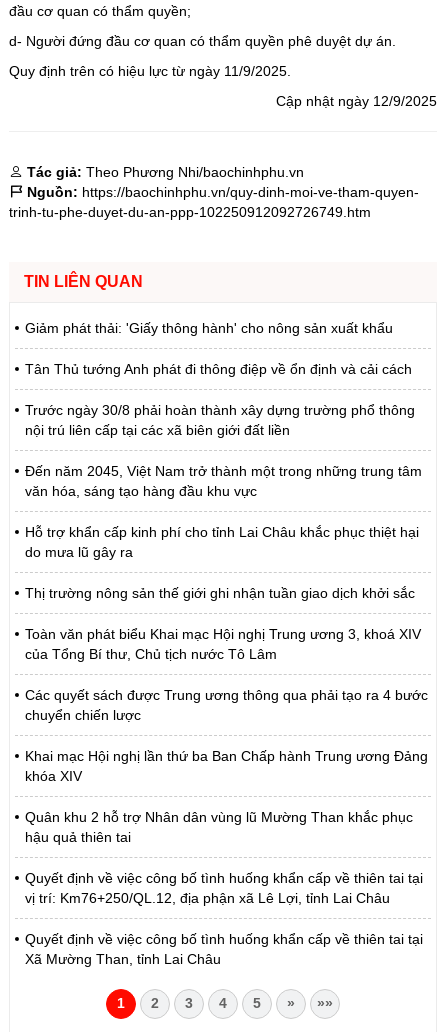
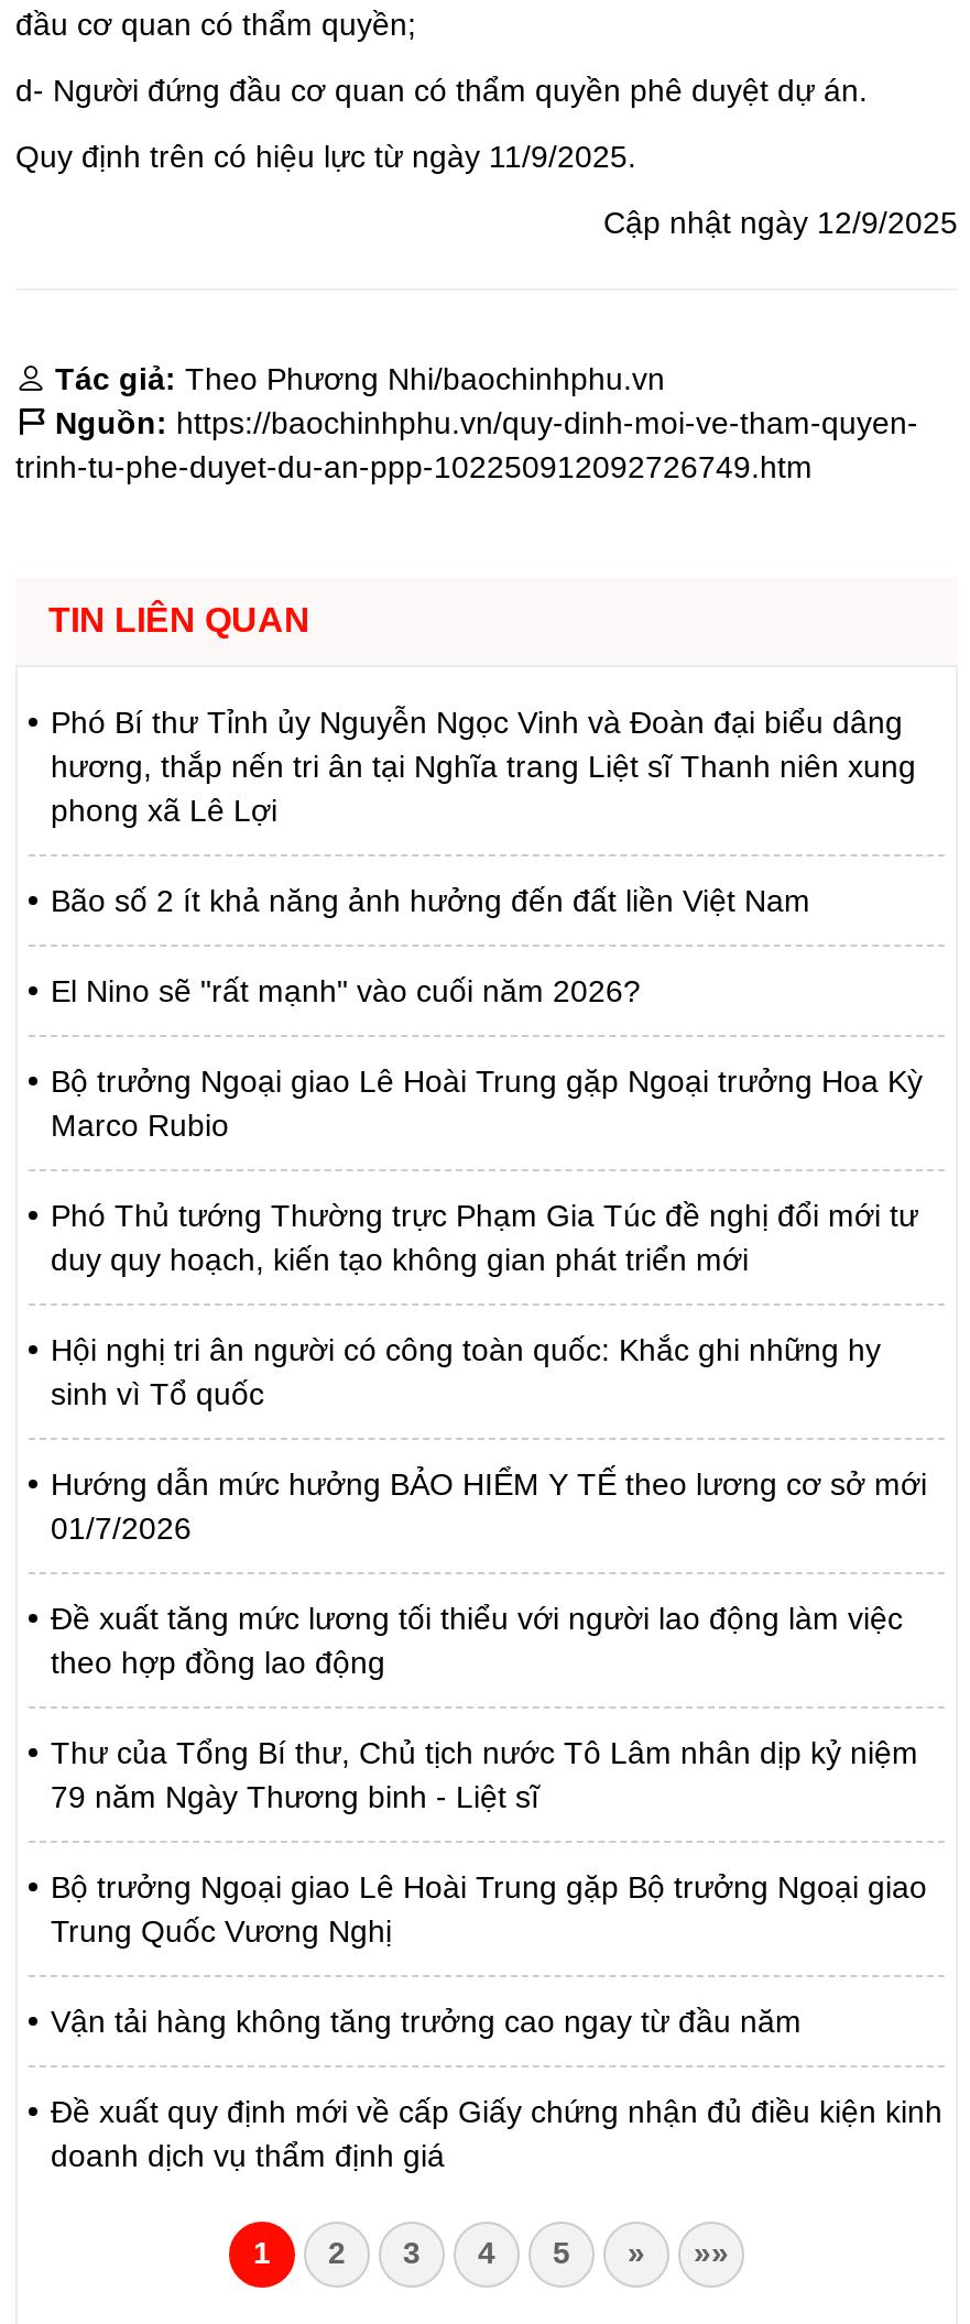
[25,320,393,336] Giảm phát thải: 'Giấy thông hành' cho nông sản xuất khẩu -> [51,705,916,829] Phó Bí thư Tỉnh ủy Nguyễn Ngọc Vinh và Đoàn đại biểu dâng | hương, thắp nến tri ân tại Nghĩa trang Liệt sĩ Thanh niên xung | phong xã Lê Lợi
[25,361,412,377] Tân Thủ tướng Anh phát đi thông điệp về ổn định và cải cách -> [51,884,810,919] Bão số 2 ít khả năng ảnh hưởng đến đất liền Việt Nam
[25,402,415,438] Trước ngày 30/8 phải hoàn thành xây dựng trường phổ thông | nội trú liên cấp tại các xã biên giới đất liền -> [51,974,641,1009] El Nino sẽ "rất mạnh" vào cuối năm 2026?
[25,463,422,499] Đến năm 2045, Việt Nam trở thành một trong những trung tâm | văn hóa, sáng tạo hàng đầu khu vực -> [51,1064,923,1143] Bộ trưởng Ngoại giao Lê Hoài Trung gặp Ngoại trưởng Hoa Kỳ | Marco Rubio
[25,524,419,560] Hỗ trợ khẩn cấp kinh phí cho tỉnh Lai Châu khắc phục thiệt hại | do mưa lũ gây ra -> [51,1198,918,1278] Phó Thủ tướng Thường trực Phạm Gia Túc đề nghị đổi mới tư | duy quy hoạch, kiến tạo không gian phát triển mới
[25,585,415,601] Thị trường nông sản thế giới ghi nhận tuần giao dịch khởi sắc -> [51,1333,881,1412] Hội nghị tri ân người có công toàn quốc: Khắc ghi những hy | sinh vì Tổ quốc
[25,626,421,662] Toàn văn phát biểu Khai mạc Hội nghị Trung ương 3, khoá XIV | của Tổng Bí thư, Chủ tịch nước Tô Lâm -> [51,1467,927,1546] Hướng dẫn mức hưởng BẢO HIỂM Y TẾ theo lương cơ sở mới | 01/7/2026
[25,687,428,723] Các quyết sách được Trung ương thông qua phải tạo ra 4 bước | chuyển chiến lược -> [51,1601,903,1681] Đề xuất tăng mức lương tối thiểu với người lao động làm việc | theo hợp đồng lao động
[25,748,428,784] Khai mạc Hội nghị lần thứ ba Ban Chấp hành Trung ương Đảng | khóa XIV -> [51,1736,918,1815] Thư của Tổng Bí thư, Chủ tịch nước Tô Lâm nhân dịp kỷ niệm | 79 năm Ngày Thương binh - Liệt sĩ
[25,809,413,845] Quân khu 2 hỗ trợ Nhân dân vùng lũ Mường Than khắc phục | hậu quả thiên tai -> [51,1870,927,1949] Bộ trưởng Ngoại giao Lê Hoài Trung gặp Bộ trưởng Ngoại giao | Trung Quốc Vương Nghị
[25,870,423,906] Quyết định về việc công bố tình huống khẩn cấp về thiên tai tại | vị trí: Km76+250/QL.12, địa phận xã Lê Lợi, tỉnh Lai Châu -> [51,2004,802,2040] Vận tải hàng không tăng trưởng cao ngay từ đầu năm
[25,931,423,967] Quyết định về việc công bố tình huống khẩn cấp về thiên tai tại | Xã Mường Than, tỉnh Lai Châu -> [51,2095,942,2174] Đề xuất quy định mới về cấp Giấy chứng nhận đủ điều kiện kinh | doanh dịch vụ thẩm định giá

